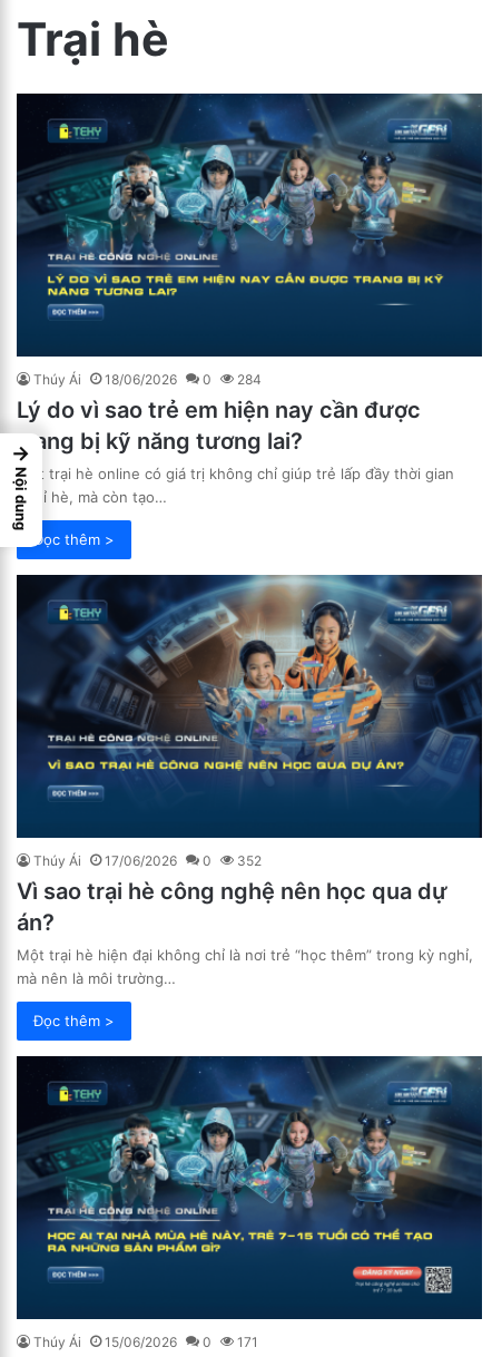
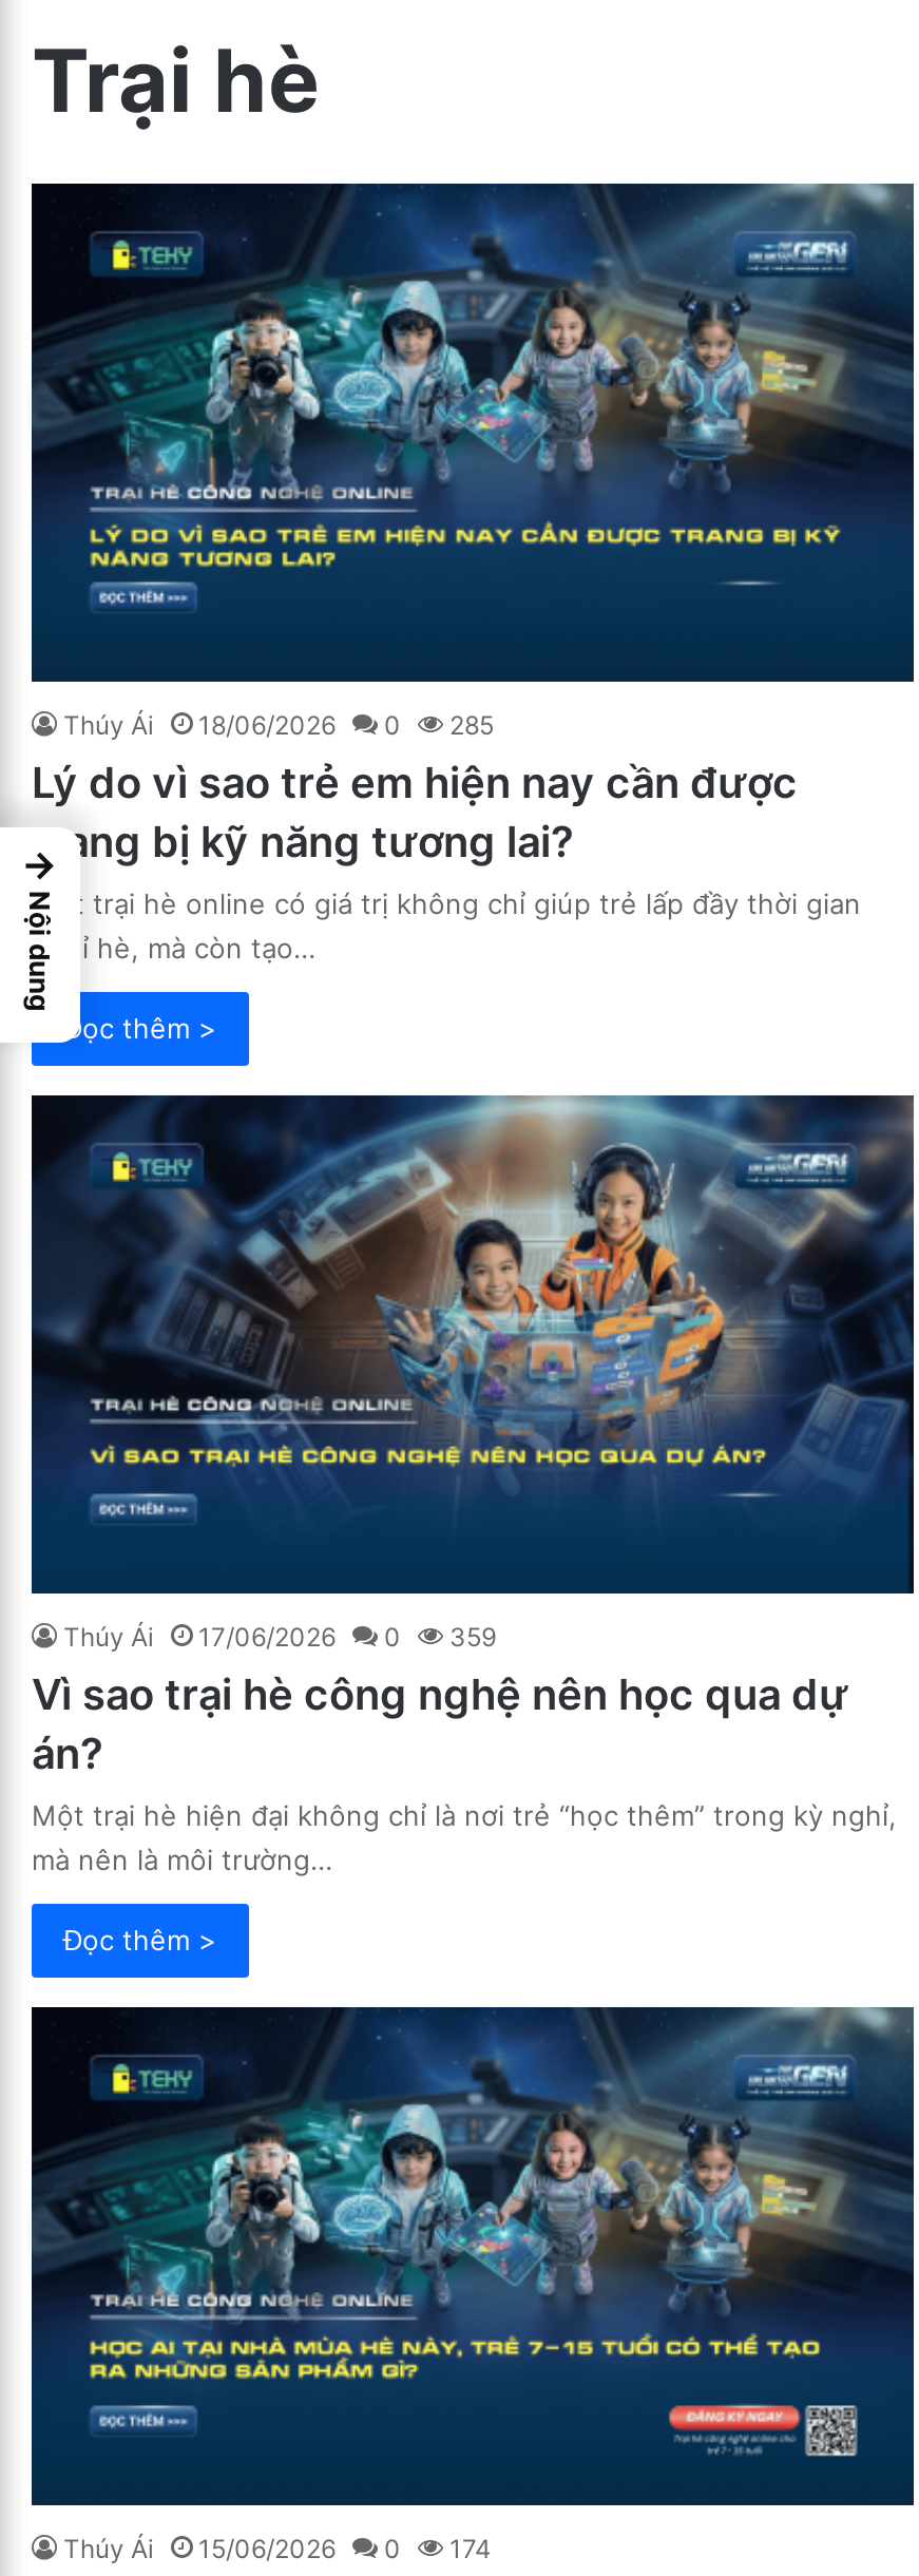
[33,371,262,388] Thúy Ái 18/06/2026 0 284 -> [63,709,494,741] Thúy Ái 18/06/2026 0 285
[33,852,262,869] Thúy Ái 17/06/2026 0 352 -> [63,1621,496,1652] Thúy Ái 17/06/2026 0 359
[33,1333,258,1350] Thúy Ái 15/06/2026 0 171 -> [63,2532,492,2564] Thúy Ái 15/06/2026 0 174

